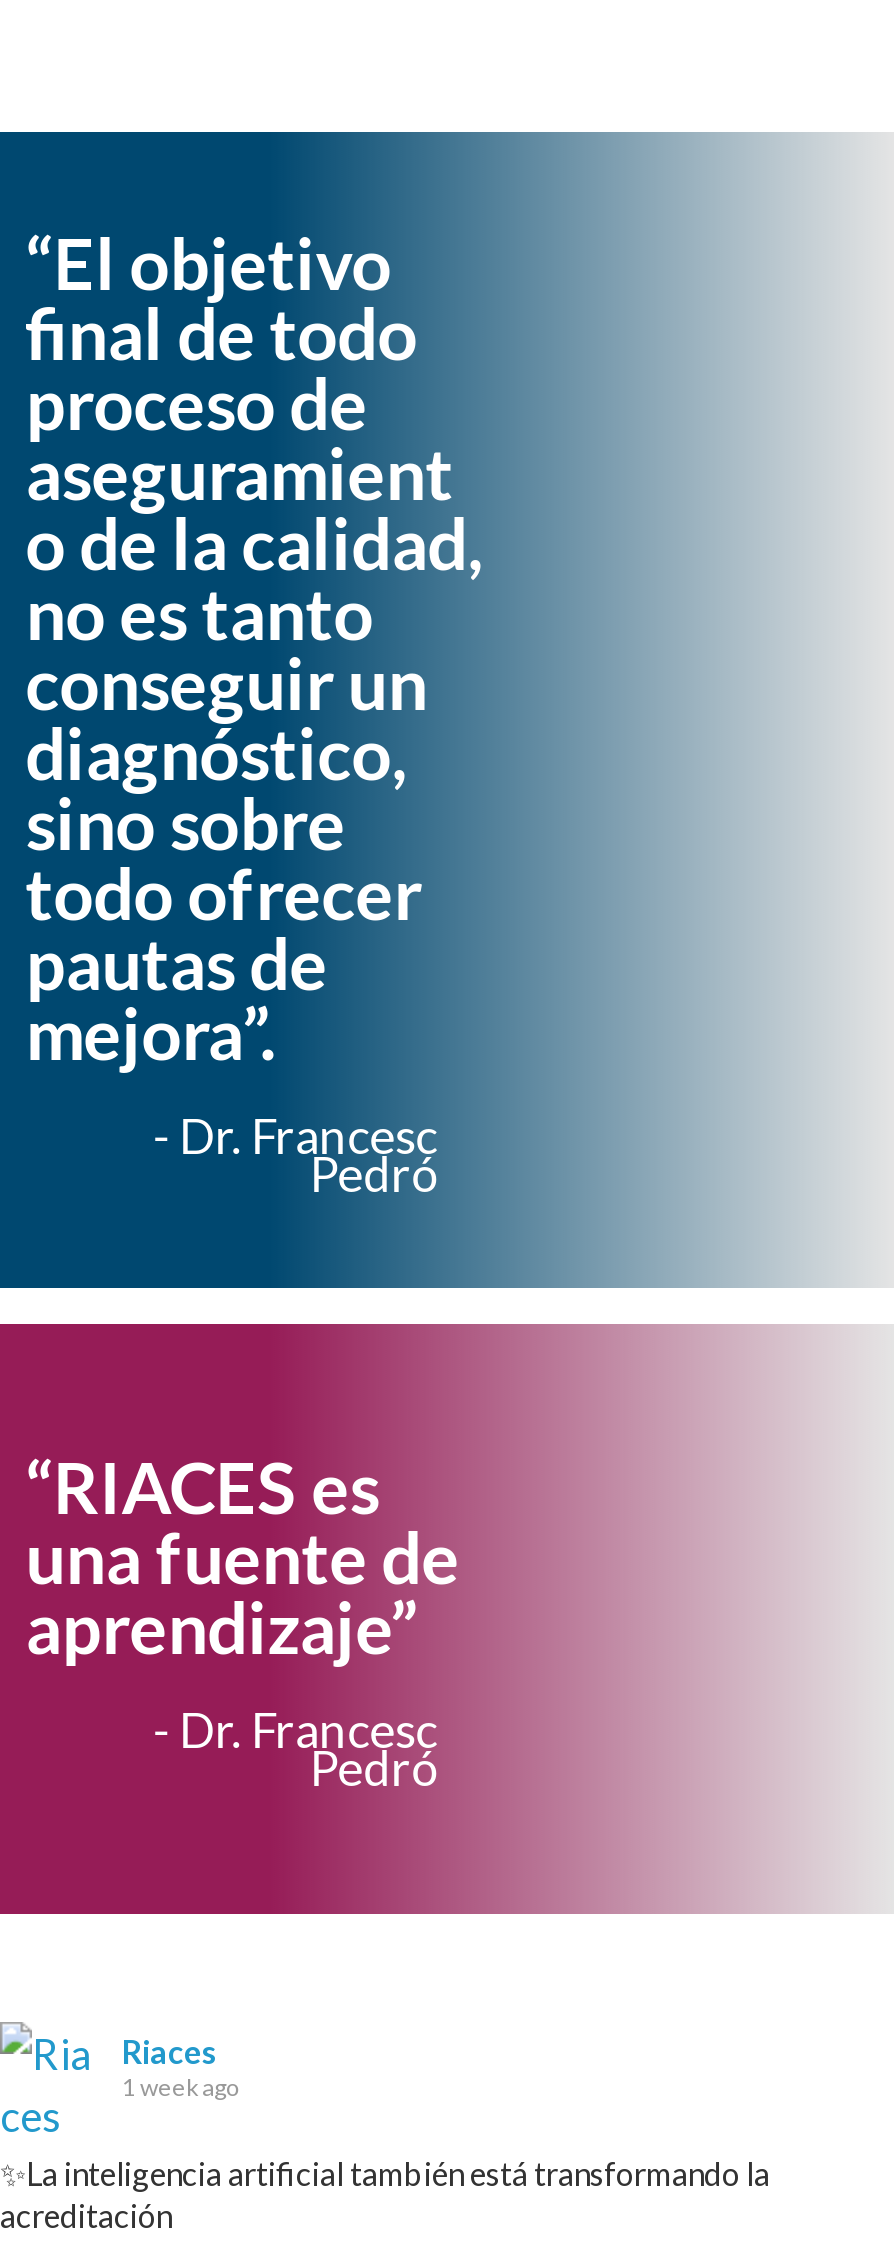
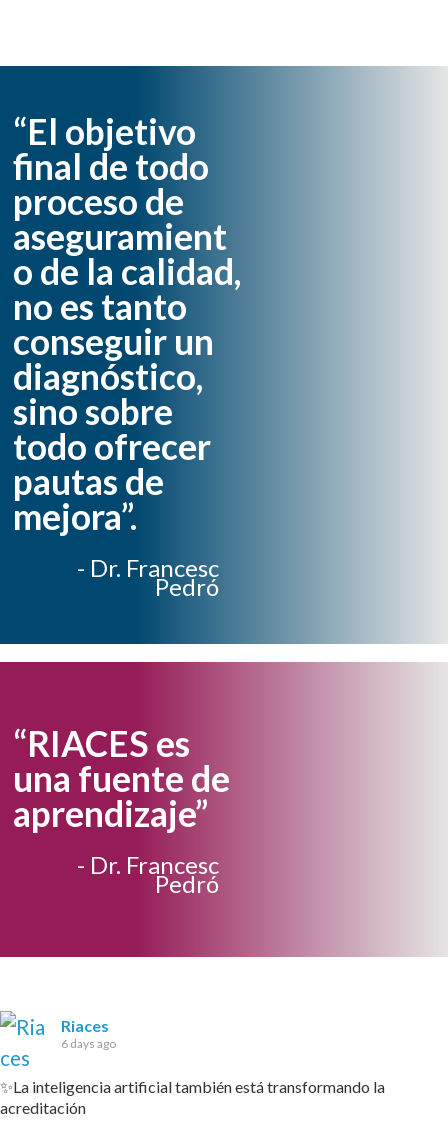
[122,2072,240,2102] 1 week ago -> [61,1036,116,1051] 6 days ago

